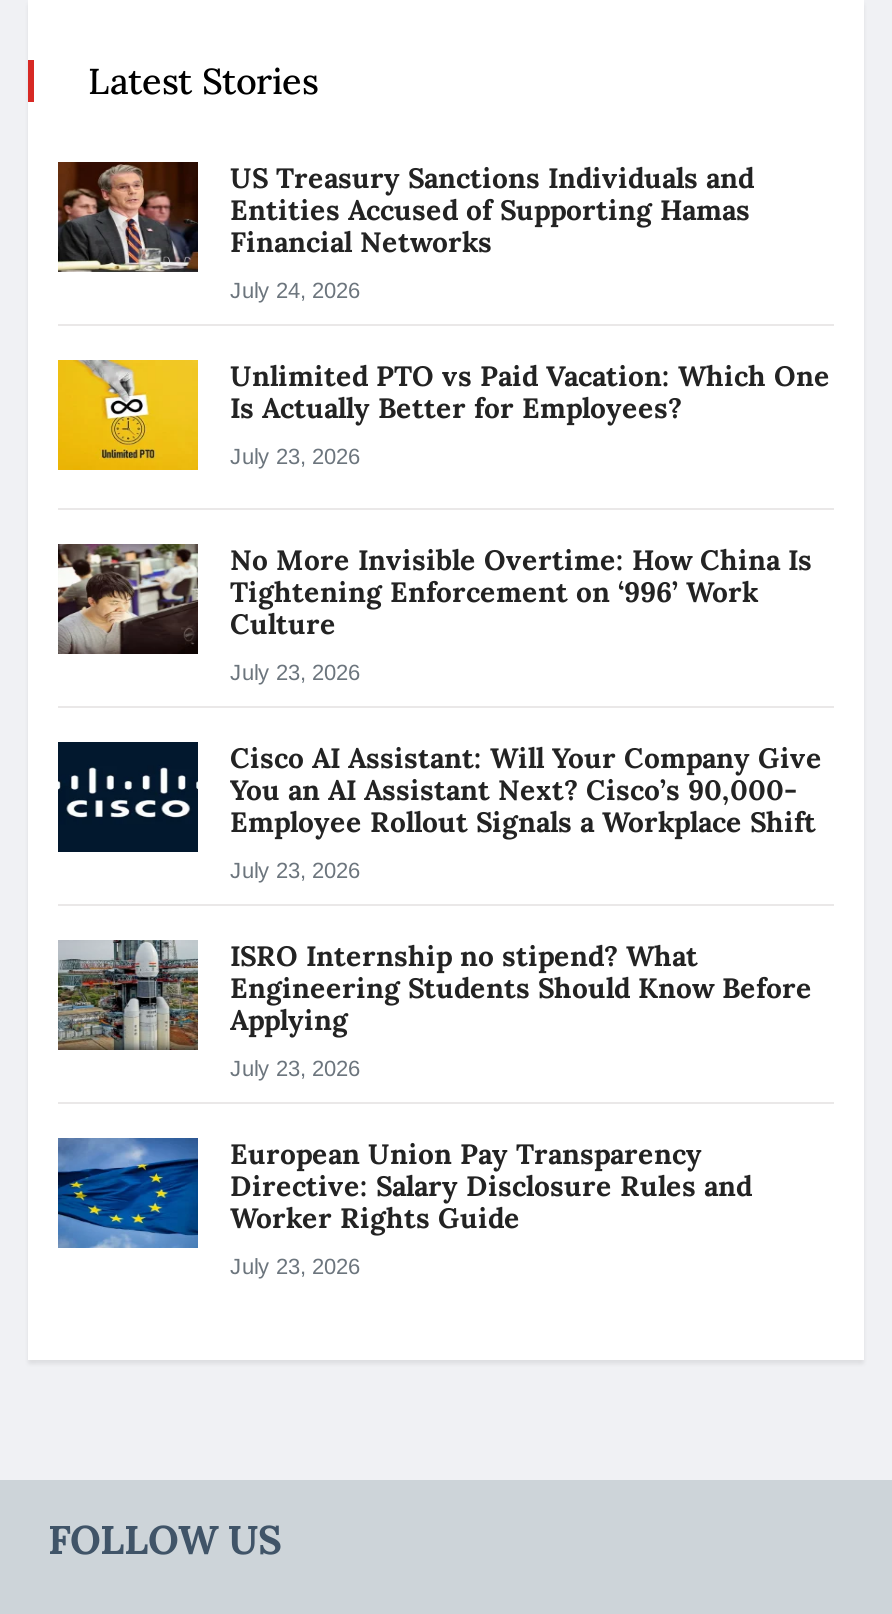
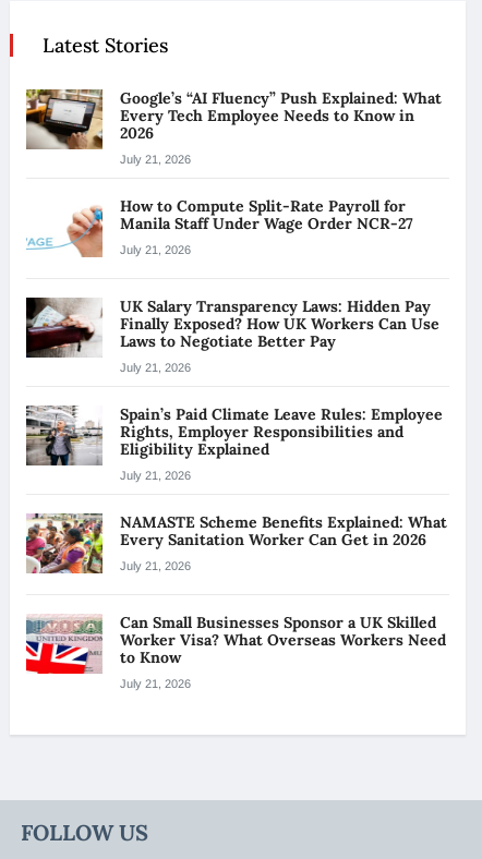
[58,160,754,274] [image] | US Treasury Sanctions Individuals and | Entities Accused of Supporting Hamas | Financial Networks -> [25,88,442,150] [image] | Google’s “AI Fluency” Push Explained: What | Every Tech Employee Needs to Know in | 2026
[230,279,360,303] July 24, 2026 -> [120,152,191,165] July 21, 2026
[56,358,830,472] [image] | Unlimited PTO vs Paid Vacation: Which One | Is Actually Better for Employees? -> [26,196,413,258] [image] | How to Compute Split-Rate Payroll for | Manila Staff Under Wage Order NCR-27
[230,445,360,469] July 23, 2026 -> [120,243,191,256] July 21, 2026
[56,542,812,656] [image] | No More Invisible Overtime: How China Is | Tightening Enforcement on ‘996’ Work | Culture -> [25,296,439,359] [image] | UK Salary Transparency Laws: Hidden Pay | Finally Exposed? How UK Workers Can Use | Laws to Negotiate Better Pay
[230,661,360,685] July 23, 2026 -> [120,360,191,374] July 21, 2026
[56,740,824,854] [image] | Cisco AI Assistant: Will Your Company Give | You an AI Assistant Next? Cisco’s 90,000- | Employee Rollout Signals a Workplace Shift -> [25,404,443,467] [image] | Spain’s Paid Climate Leave Rules: Employee | Rights, Employer Responsibilities and | Eligibility Explained
[230,859,360,883] July 23, 2026 -> [120,468,191,481] July 21, 2026
[56,938,812,1052] [image] | ISRO Internship no stipend? What | Engineering Students Should Know Before | Applying -> [25,512,447,574] [image] | NAMASTE Scheme Benefits Explained: What | Every Sanitation Worker Can Get in 2026
[230,1057,360,1081] July 23, 2026 -> [120,559,191,572] July 21, 2026
[56,1136,752,1250] [image] | European Union Pay Transparency | Directive: Salary Disclosure Rules and | Worker Rights Guide -> [25,612,446,675] [image] | Can Small Businesses Sponsor a UK Skilled | Worker Visa? What Overseas Workers Need | to Know
[230,1255,360,1279] July 23, 2026 -> [120,677,191,690] July 21, 2026

